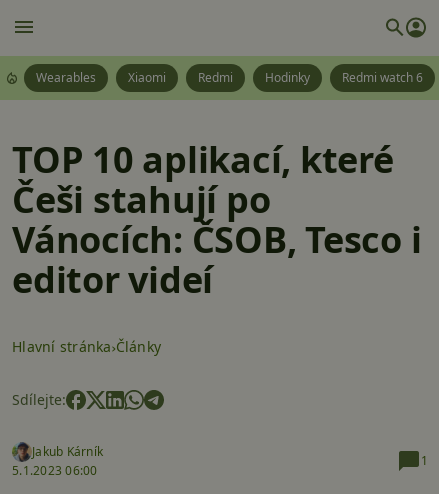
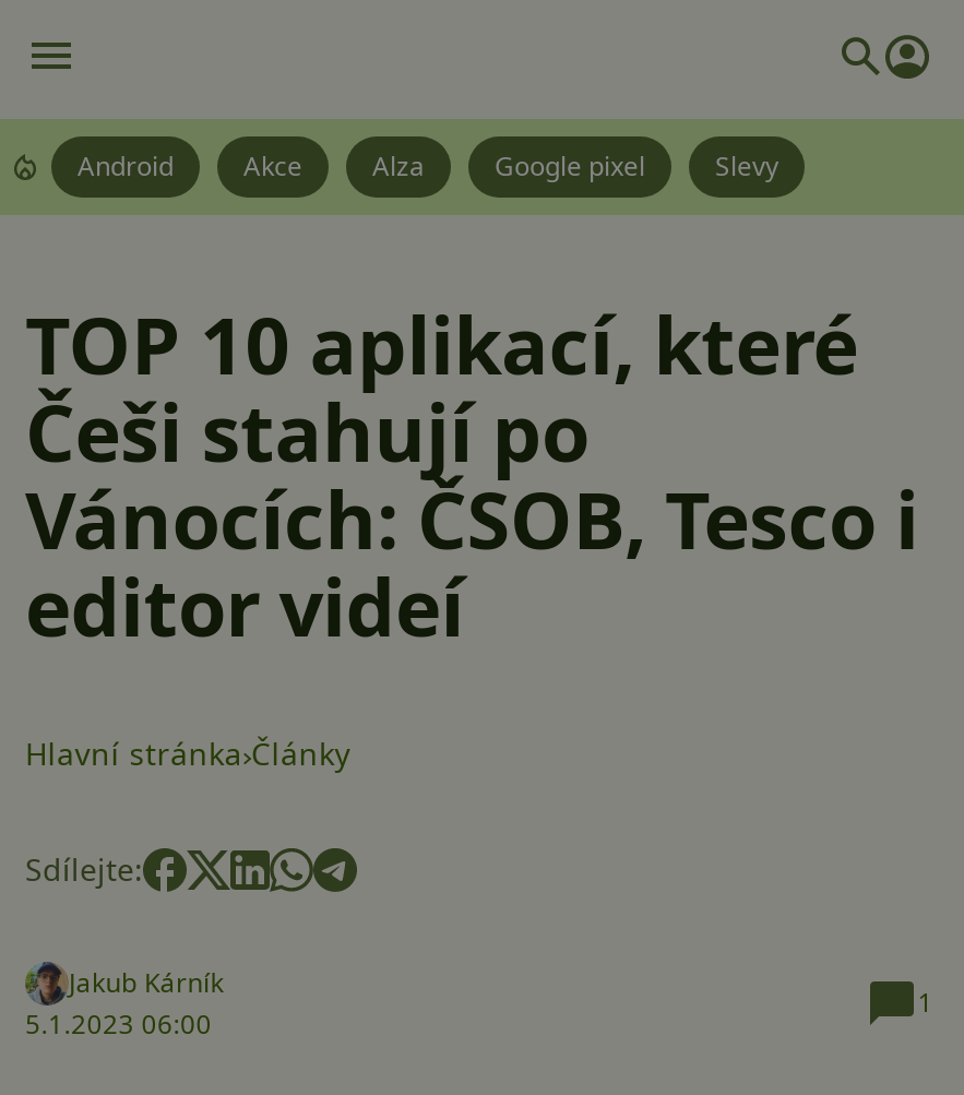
[36,69,423,86] Wearables | Xiaomi | Redmi | Hodinky | Redmi watch 6 -> [78,147,778,185] Android | Akce | Alza | Google pixel | Slevy

